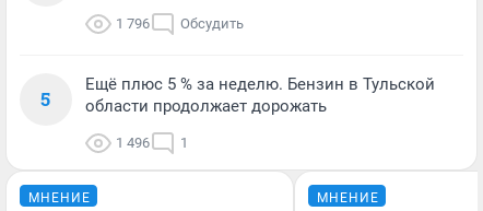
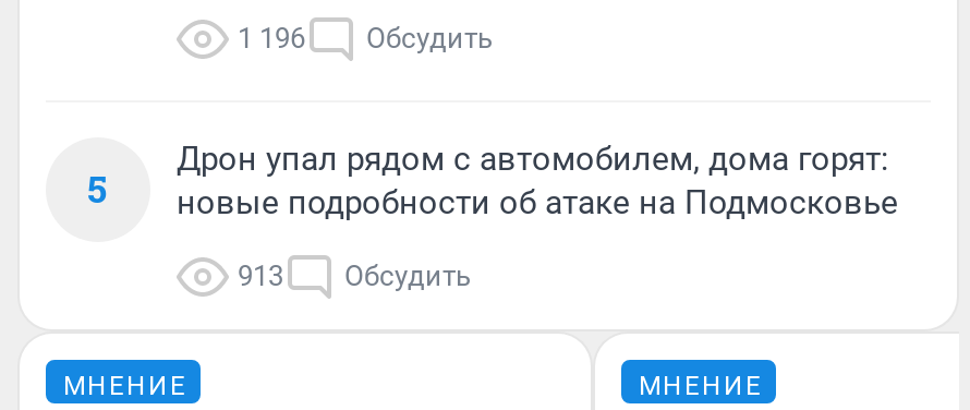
[116,15,244,31] 1 796 Обсудить -> [238,21,493,54] 1 196 Обсудить
[85,74,435,116] Ещё плюс 5 % за неделю. Бензин в Тульской | области продолжает дорожать -> [177,139,898,222] Дрон упал рядом с автомобилем, дома горят: | новые подробности об атаке на Подмосковье
[116,134,188,151] 1 496 | 1 -> [238,259,471,292] 913 | Обсудить

